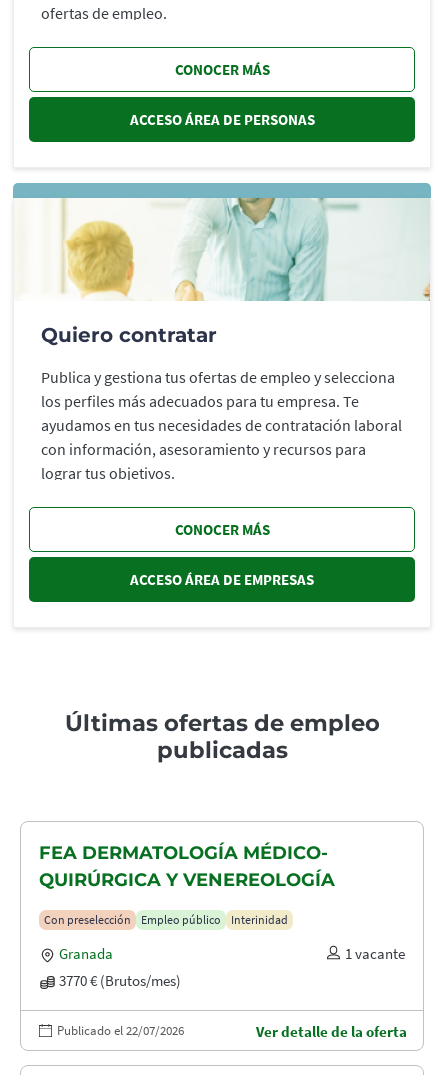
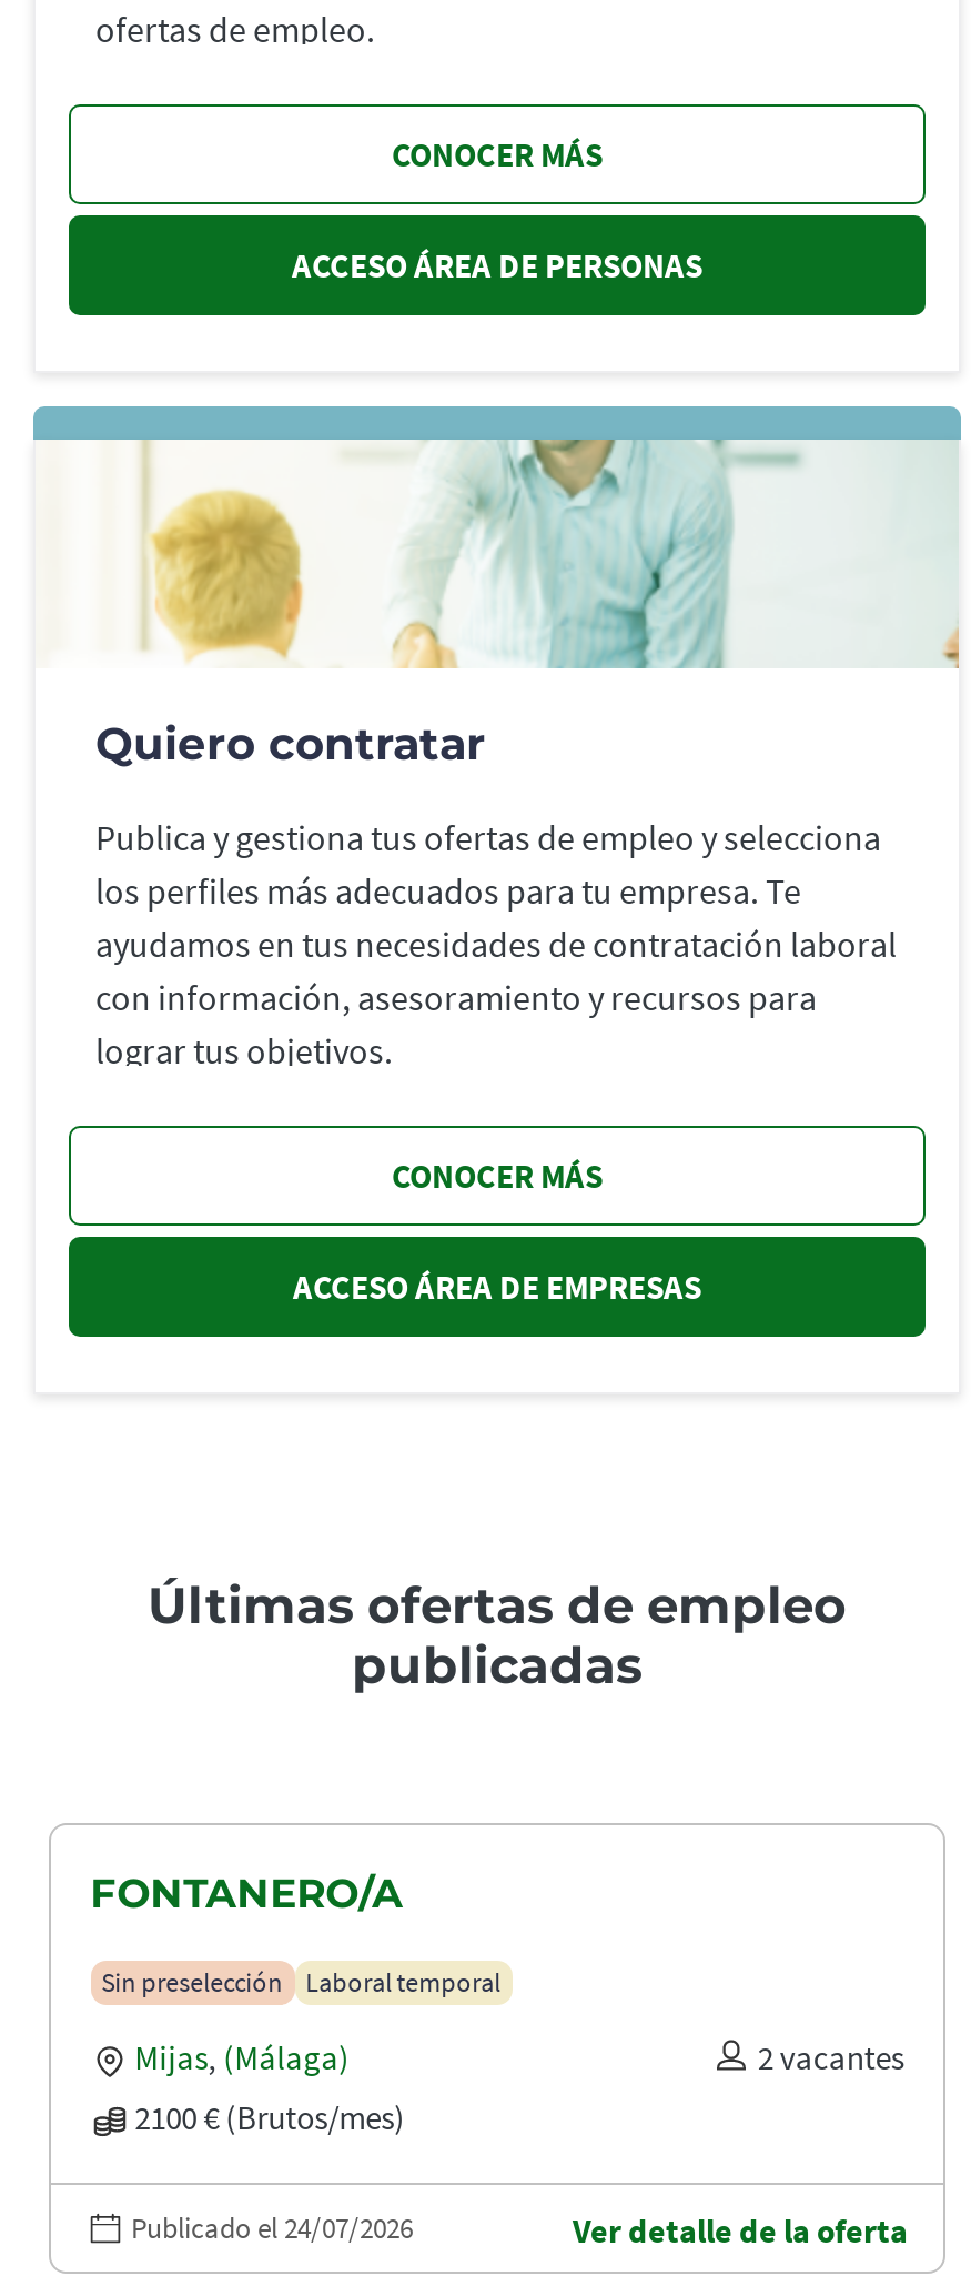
[39,842,335,891] FEA DERMATOLOGÍA MÉDICO- | QUIRÚRGICA Y VENEREOLOGÍA -> [90,1869,403,1918] FONTANERO/A
[44,912,288,927] Con preselección | Empleo público | Interinidad -> [101,1964,501,1998] Sin preselección | Laboral temporal
[59,944,405,990] Granada | 1 vacante | 3770 € (Brutos/mes) -> [134,2035,904,2137] Mijas, (Málaga) | 2 vacantes | 2100 € (Brutos/mes)
[57,1022,184,1039] Publicado el 22/07/2026 -> [131,2209,413,2246] Publicado el 24/07/2026

